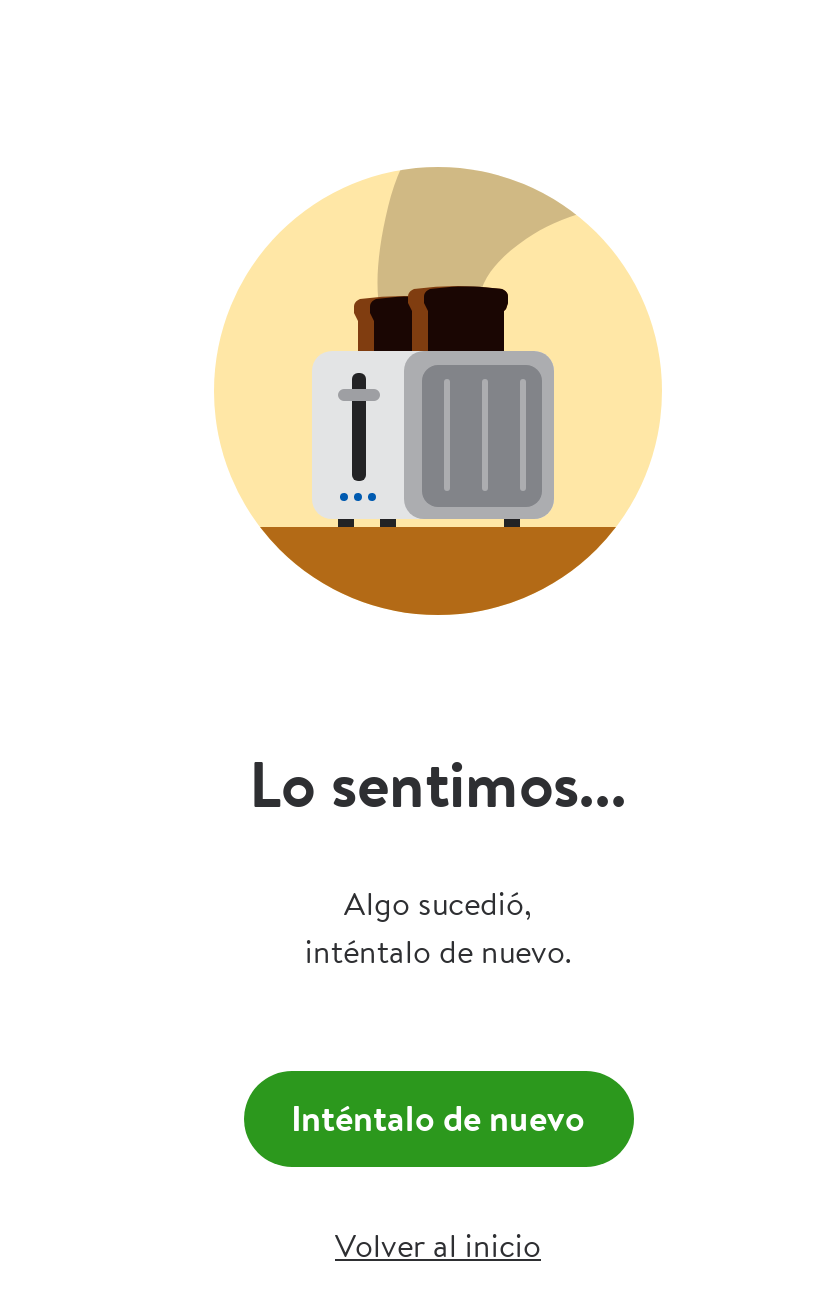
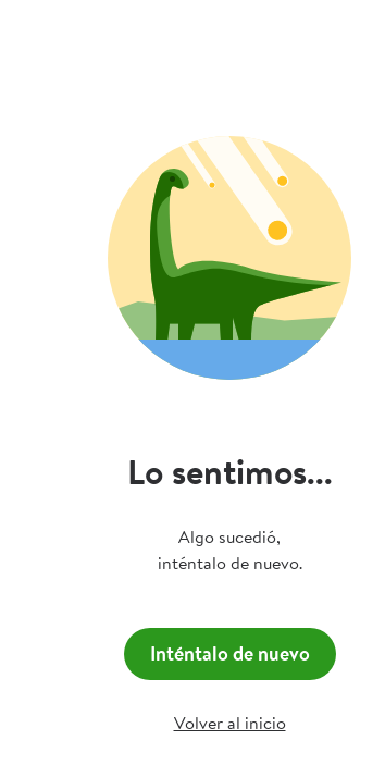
[236,167,638,617] [image] -> [119,137,340,381] [image]

